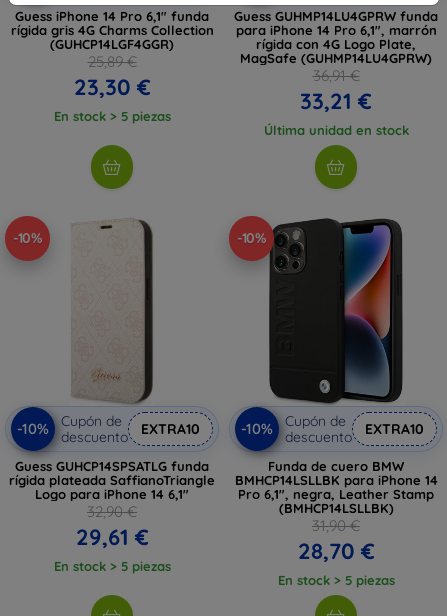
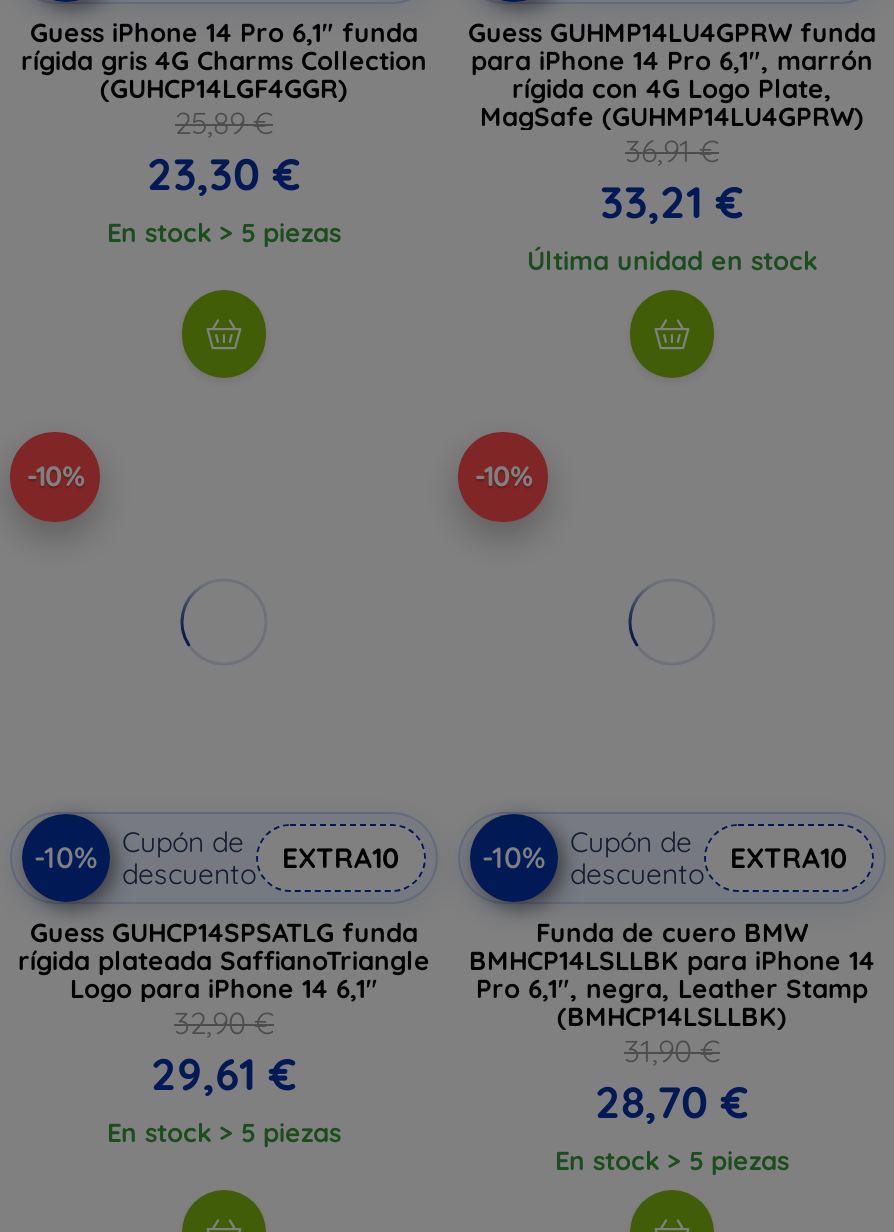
[72,220,153,404] [image] -> none
[269,218,403,405] [image] -> none

